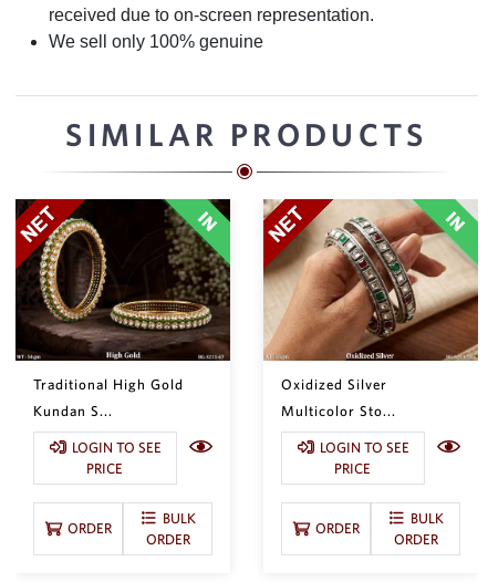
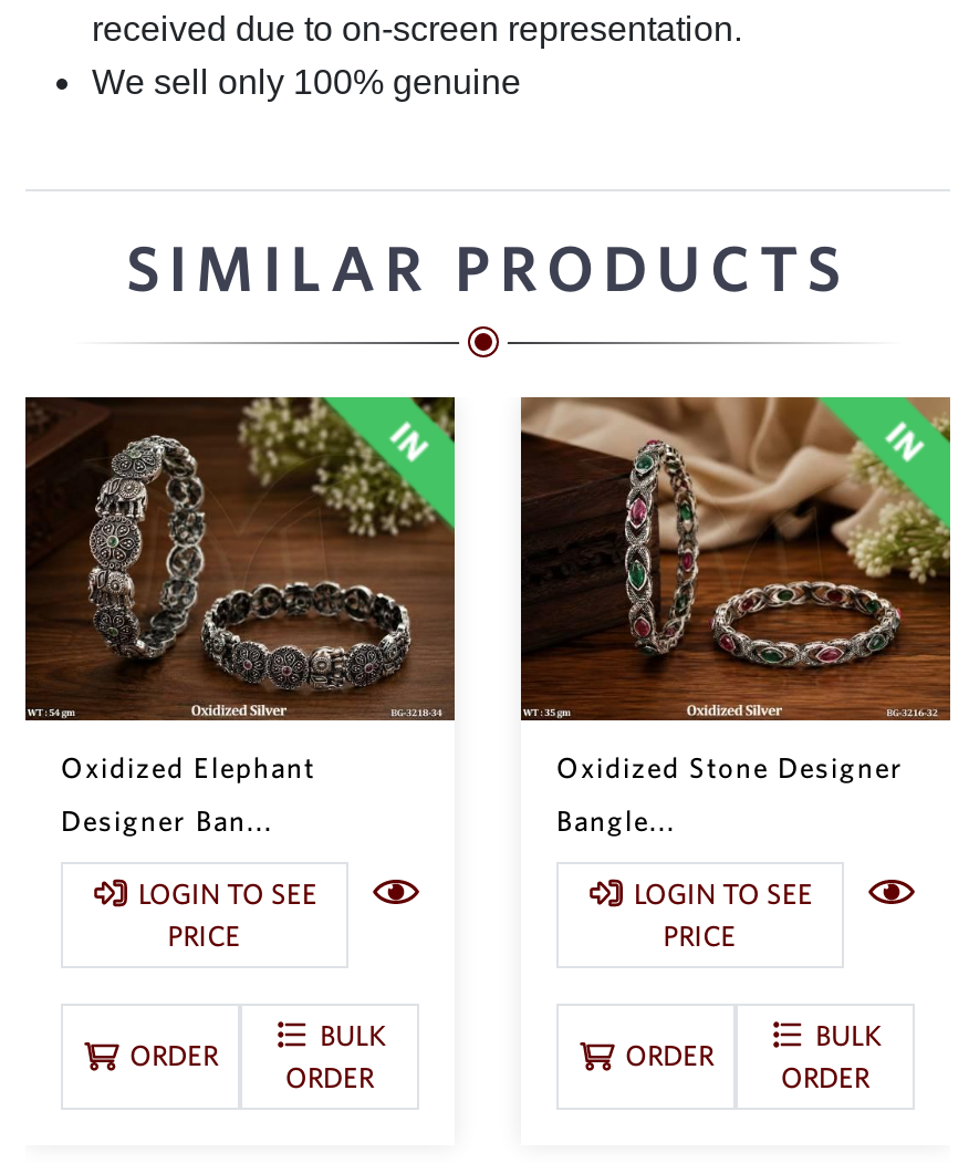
[14,198,230,392] [image] | Traditional High Gold -> [23,395,455,783] [image] | Oxidized Elephant
[262,198,479,392] [image] | Oxidized Silver -> [519,395,952,783] [image] | Oxidized Stone Designer
[33,402,113,419] Kundan S... -> [61,803,273,837] Designer Ban...
[281,402,396,419] Multicolor Sto... -> [556,803,676,837] Bangle...

